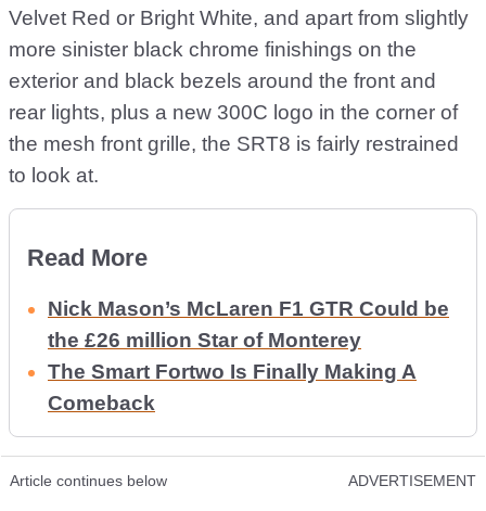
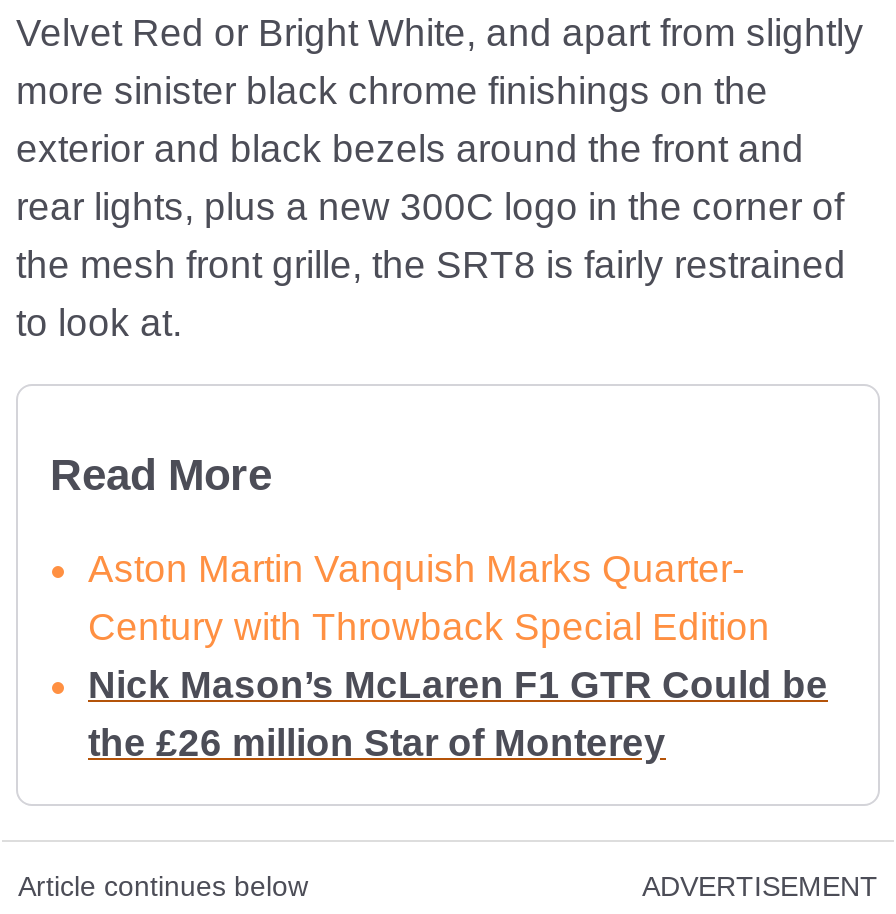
none -> [88,547,770,647] Aston Martin Vanquish Marks Quarter- | Century with Throwback Special Edition
moved [48,297,449,351] -> [88,663,828,763]: Nick Mason’s McLaren F1 GTR Could be | the £26 million Star of Monterey
[48,360,417,414] The Smart Fortwo Is Finally Making A | Comeback -> none

